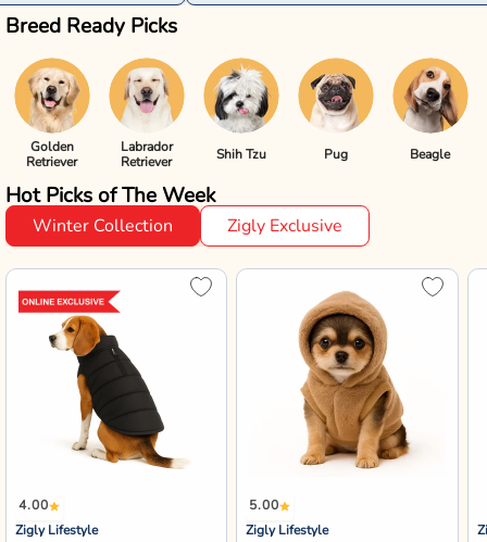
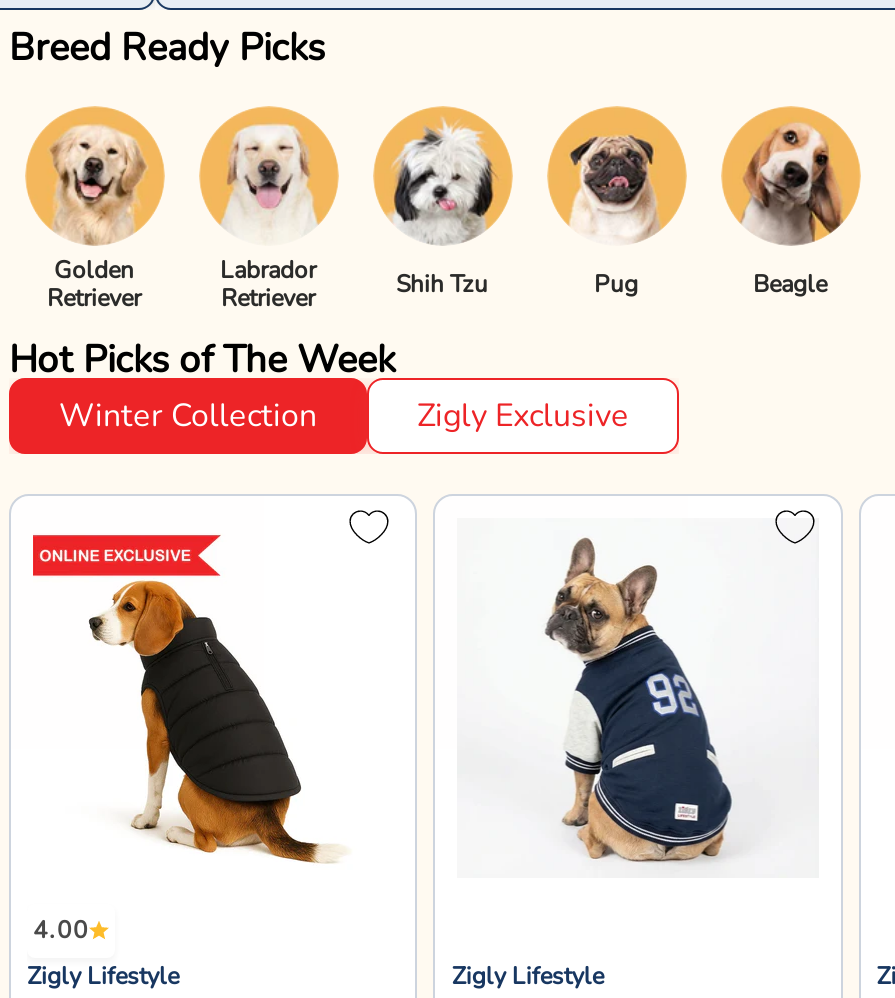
[297,290,411,469] [image] -> [543,536,753,864] [image]
[249,496,280,514] 5.00 -> none

